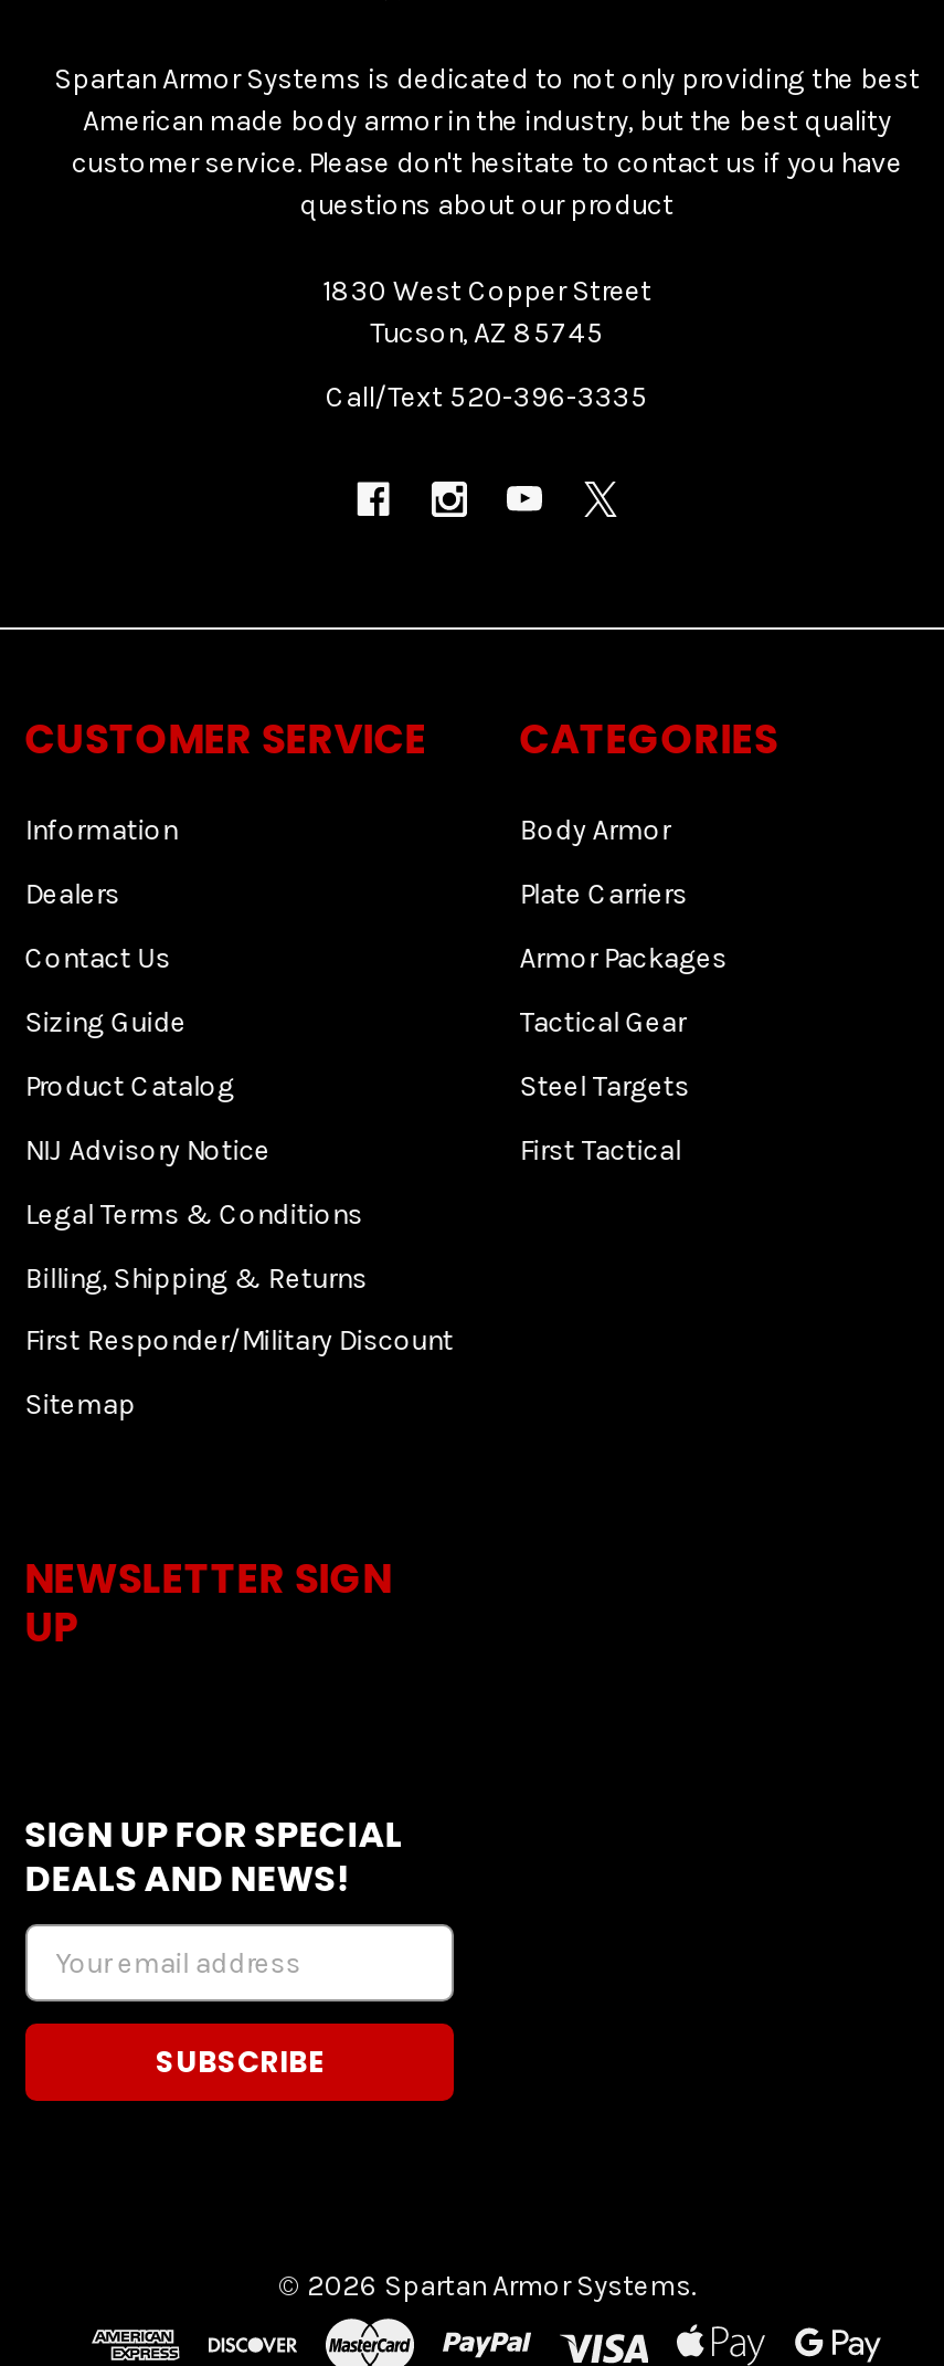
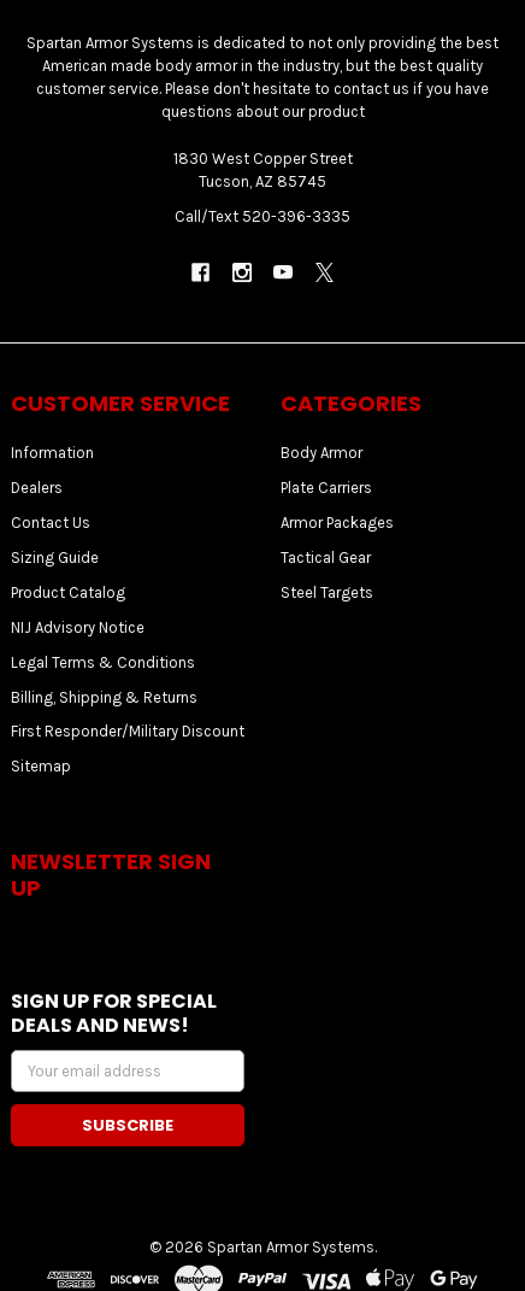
[520,1132,681,1165] First Tactical -> none

